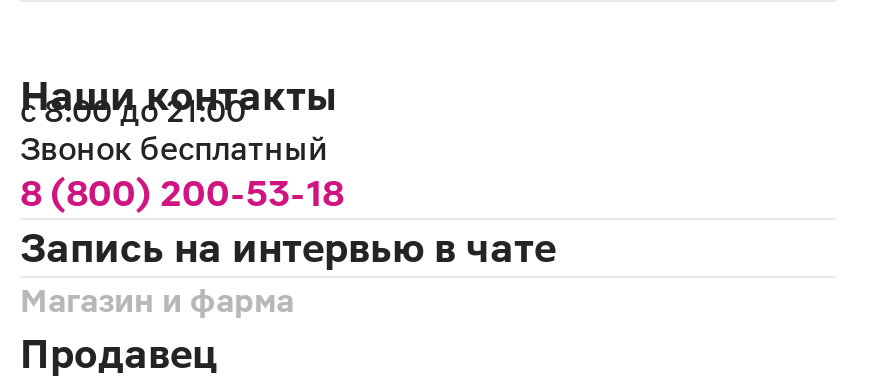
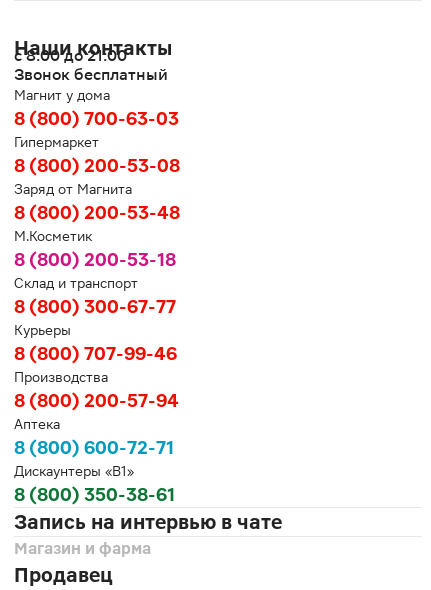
none -> [14,87,180,244] Магнит у дома | 8 (800) 700-63-03 | Гипермаркет | 8 (800) 200-53-08 | Заряд от Магнита | 8 (800) 200-53-48 | М.Косметик
none -> [14,275,179,505] Склад и транспорт | 8 (800) 300-67-77 | Курьеры | 8 (800) 707-99-46 | Производства | 8 (800) 200-57-94 | Аптека | 8 (800) 600-72-71 | Дискаунтеры «В1» | 8 (800) 350-38-61

